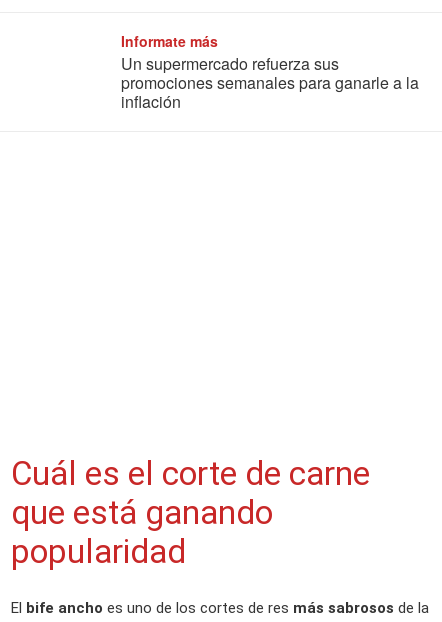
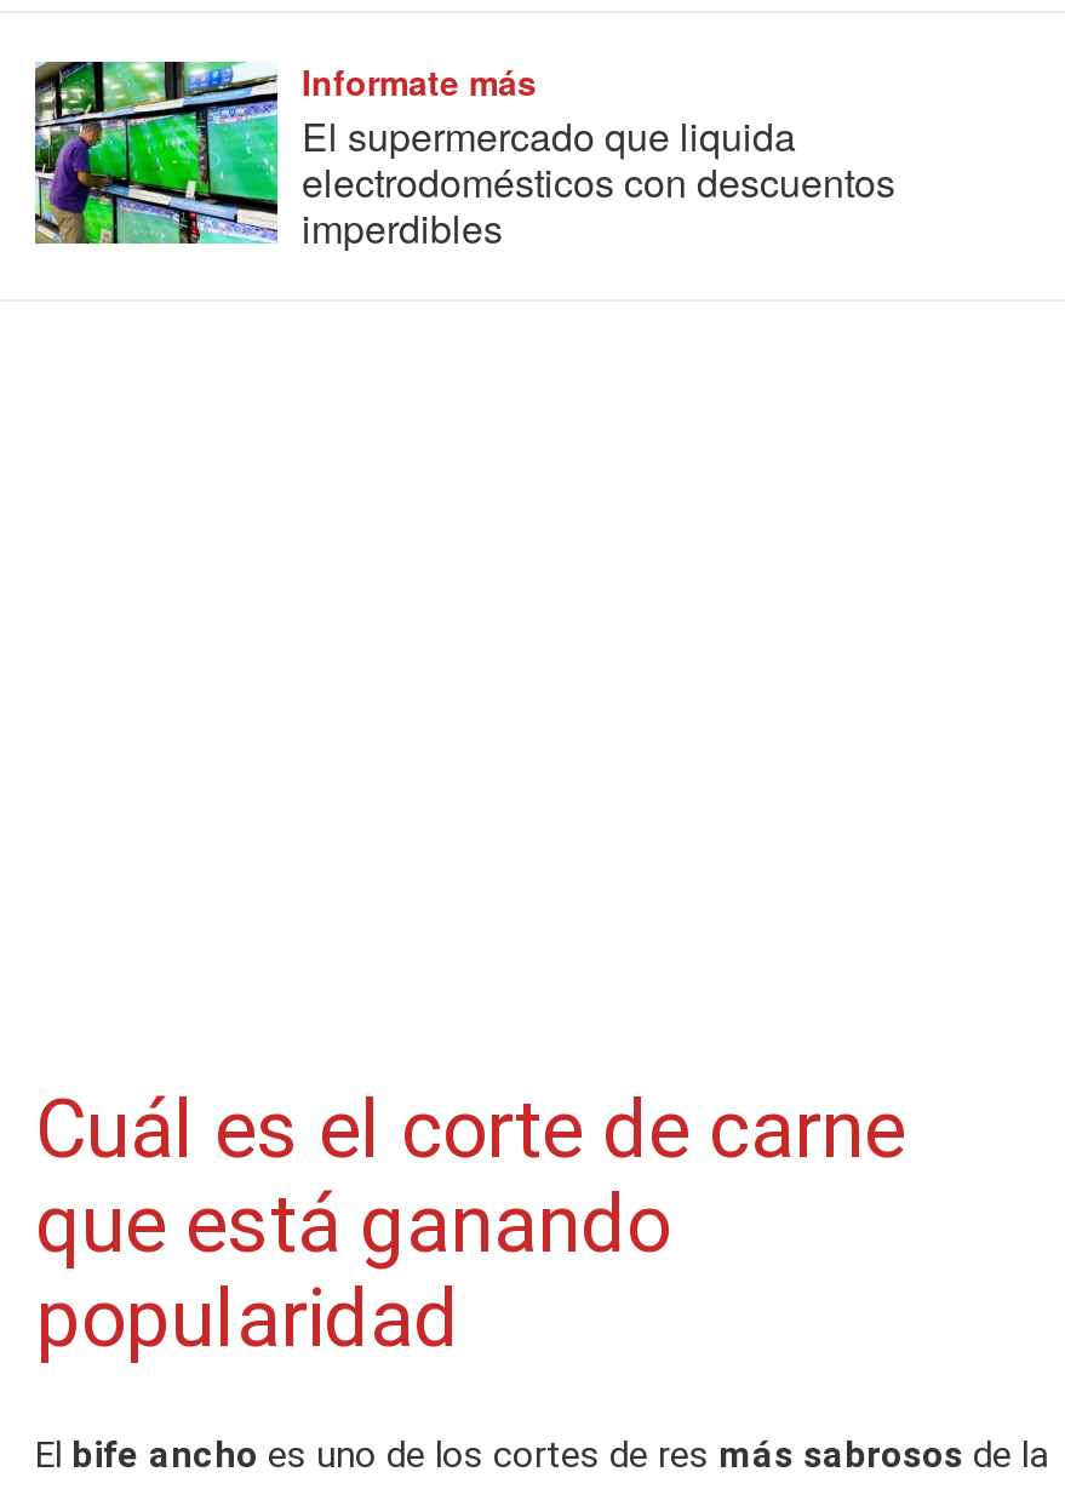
none -> [33,59,280,246] [image]
[121,52,419,113] Un supermercado refuerza sus | promociones semanales para ganarle a la | inflación -> [302,108,895,256] El supermercado que liquida | electrodomésticos con descuentos | imperdibles

